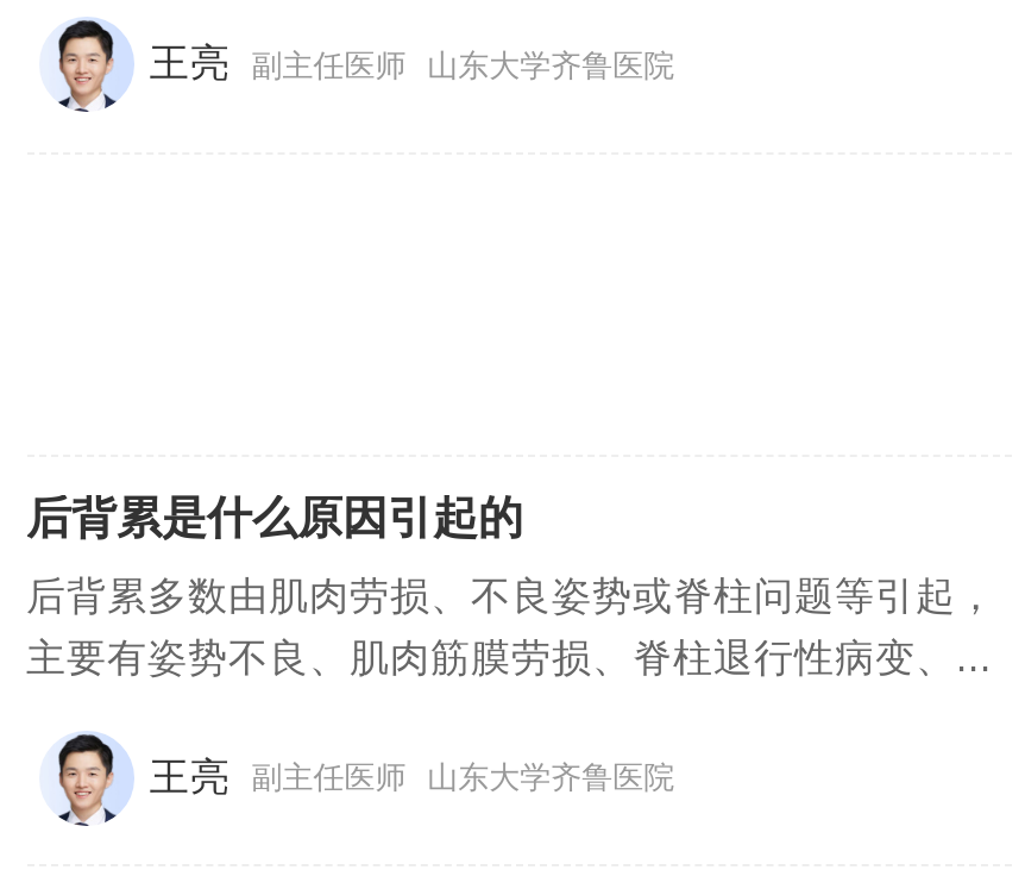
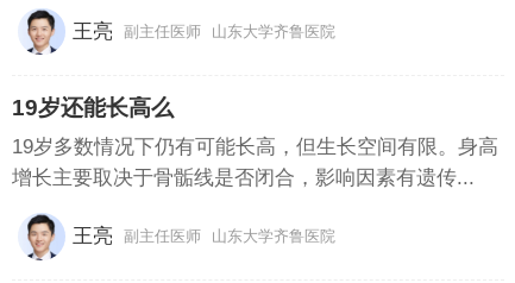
[26,494,523,544] 后背累是什么原因引起的 -> [11,95,173,120] 19岁还能长高么
[26,575,996,682] 后背累多数由肌肉劳损、不良姿势或脊柱问题等引起， | 主要有姿势不良、肌肉筋膜劳损、脊柱退行性病变、... -> [11,135,498,188] 19岁多数情况下仍有可能长高，但生长空间有限。身高 | 增长主要取决于骨骺线是否闭合，影响因素有遗传...

